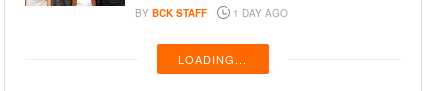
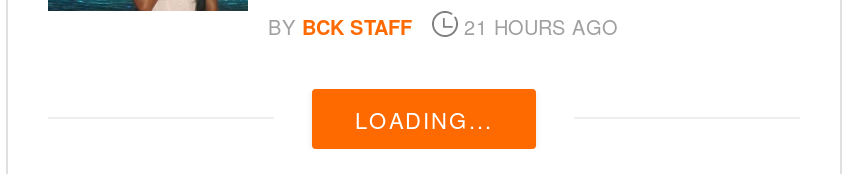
[135,6,288,20] BY BCK STAFF 1 DAY AGO -> [268,12,618,40] BY BCK STAFF 21 HOURS AGO

